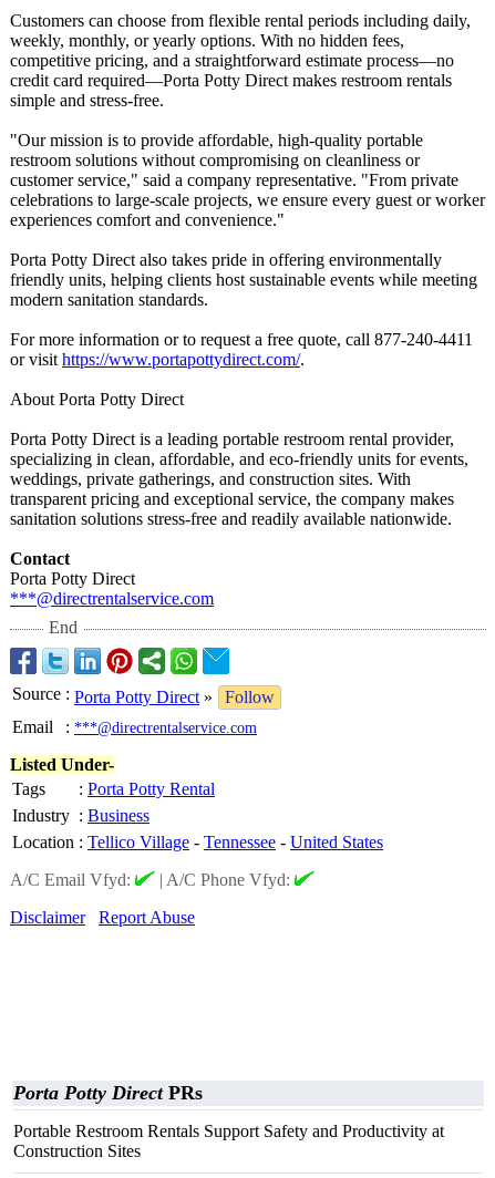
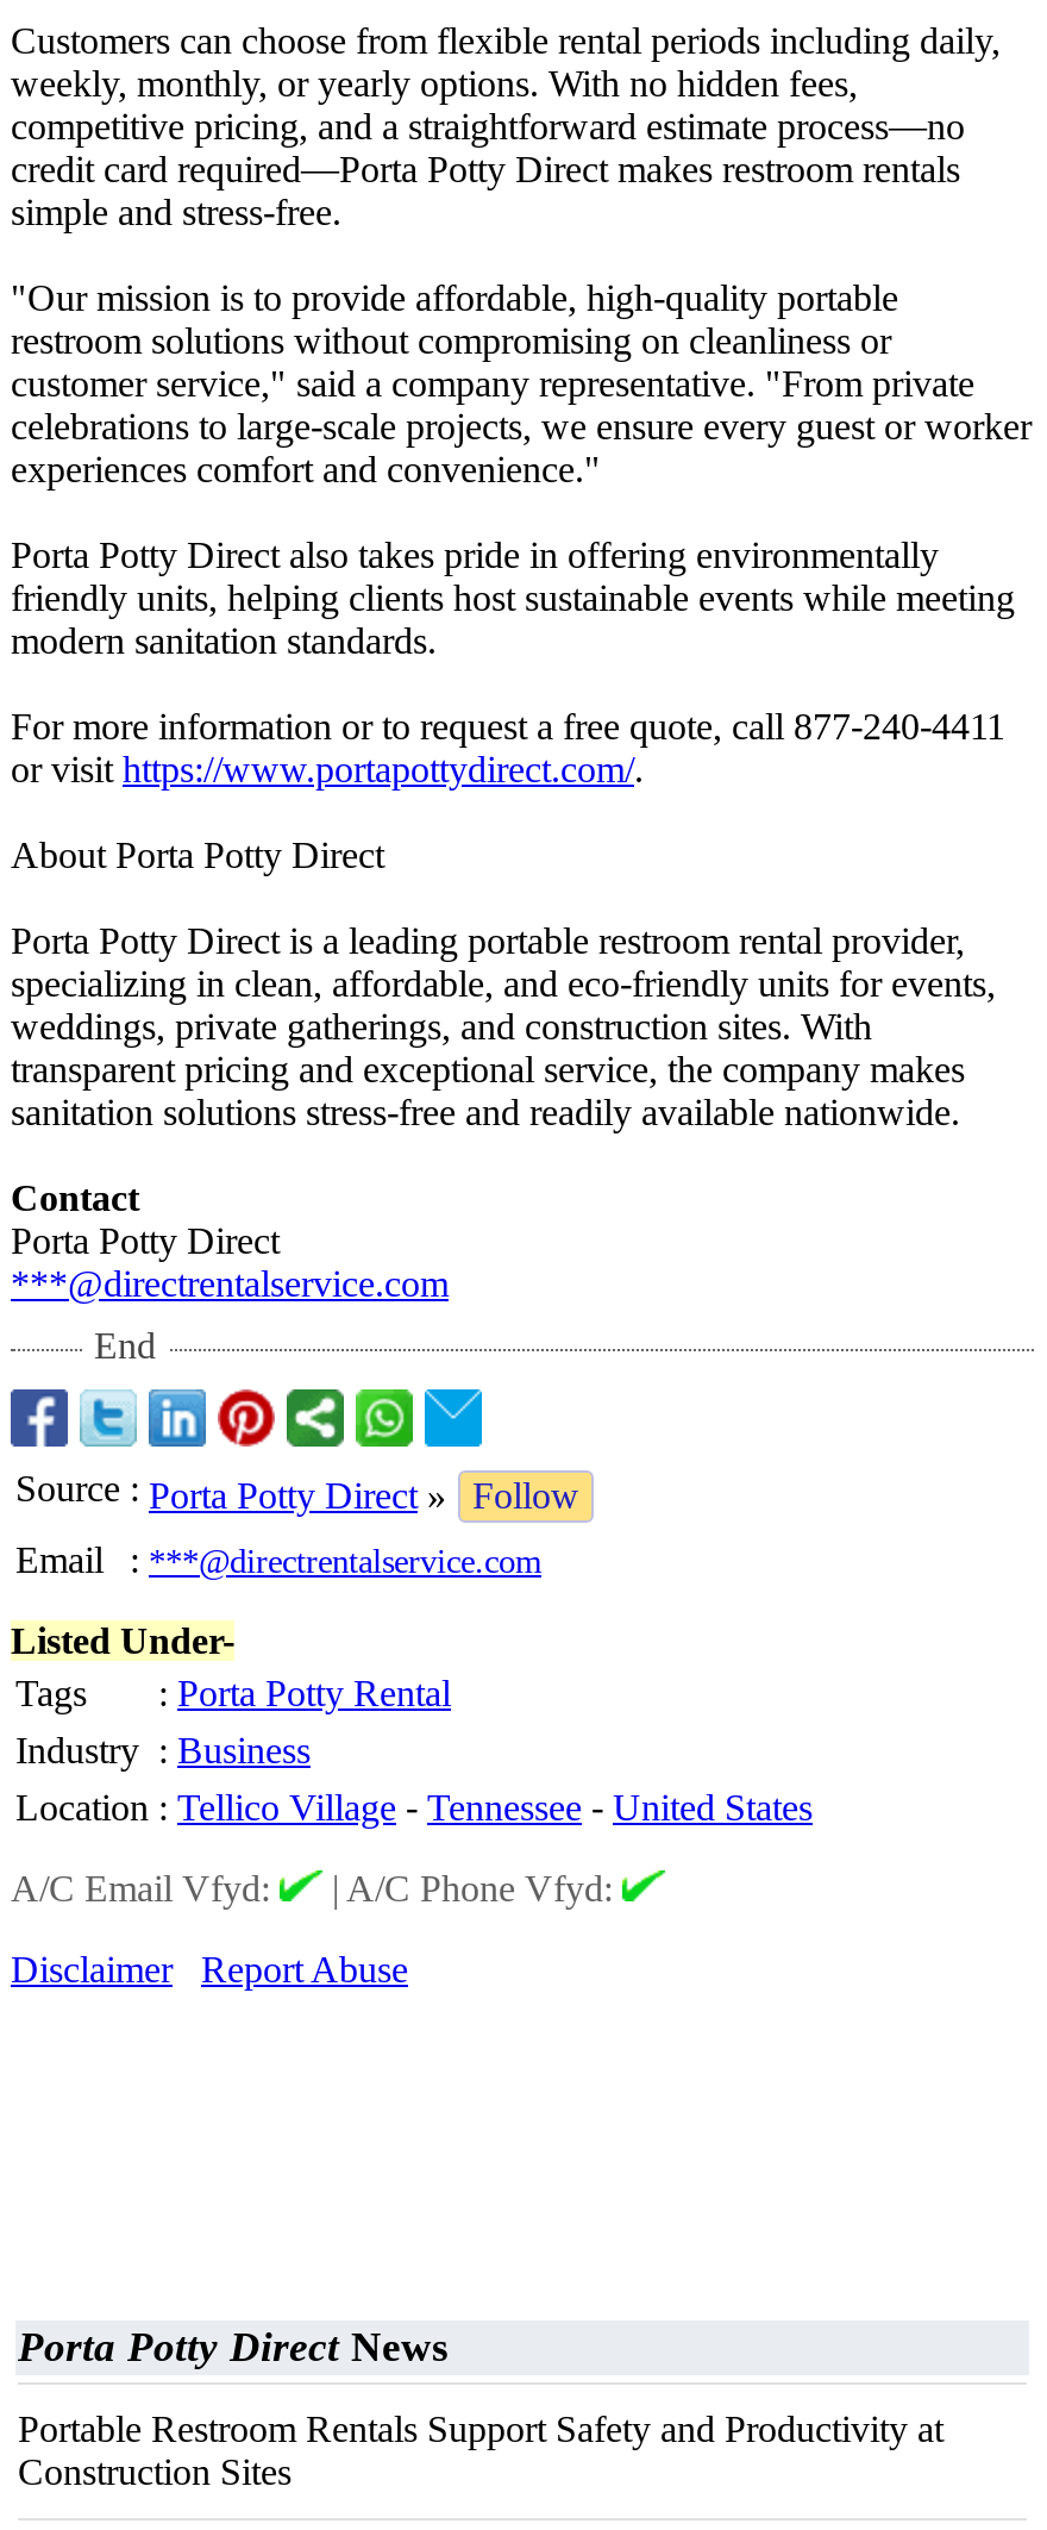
[13,1082,203,1104] Porta Potty Direct PRs -> [18,2323,449,2370] Porta Potty Direct News

